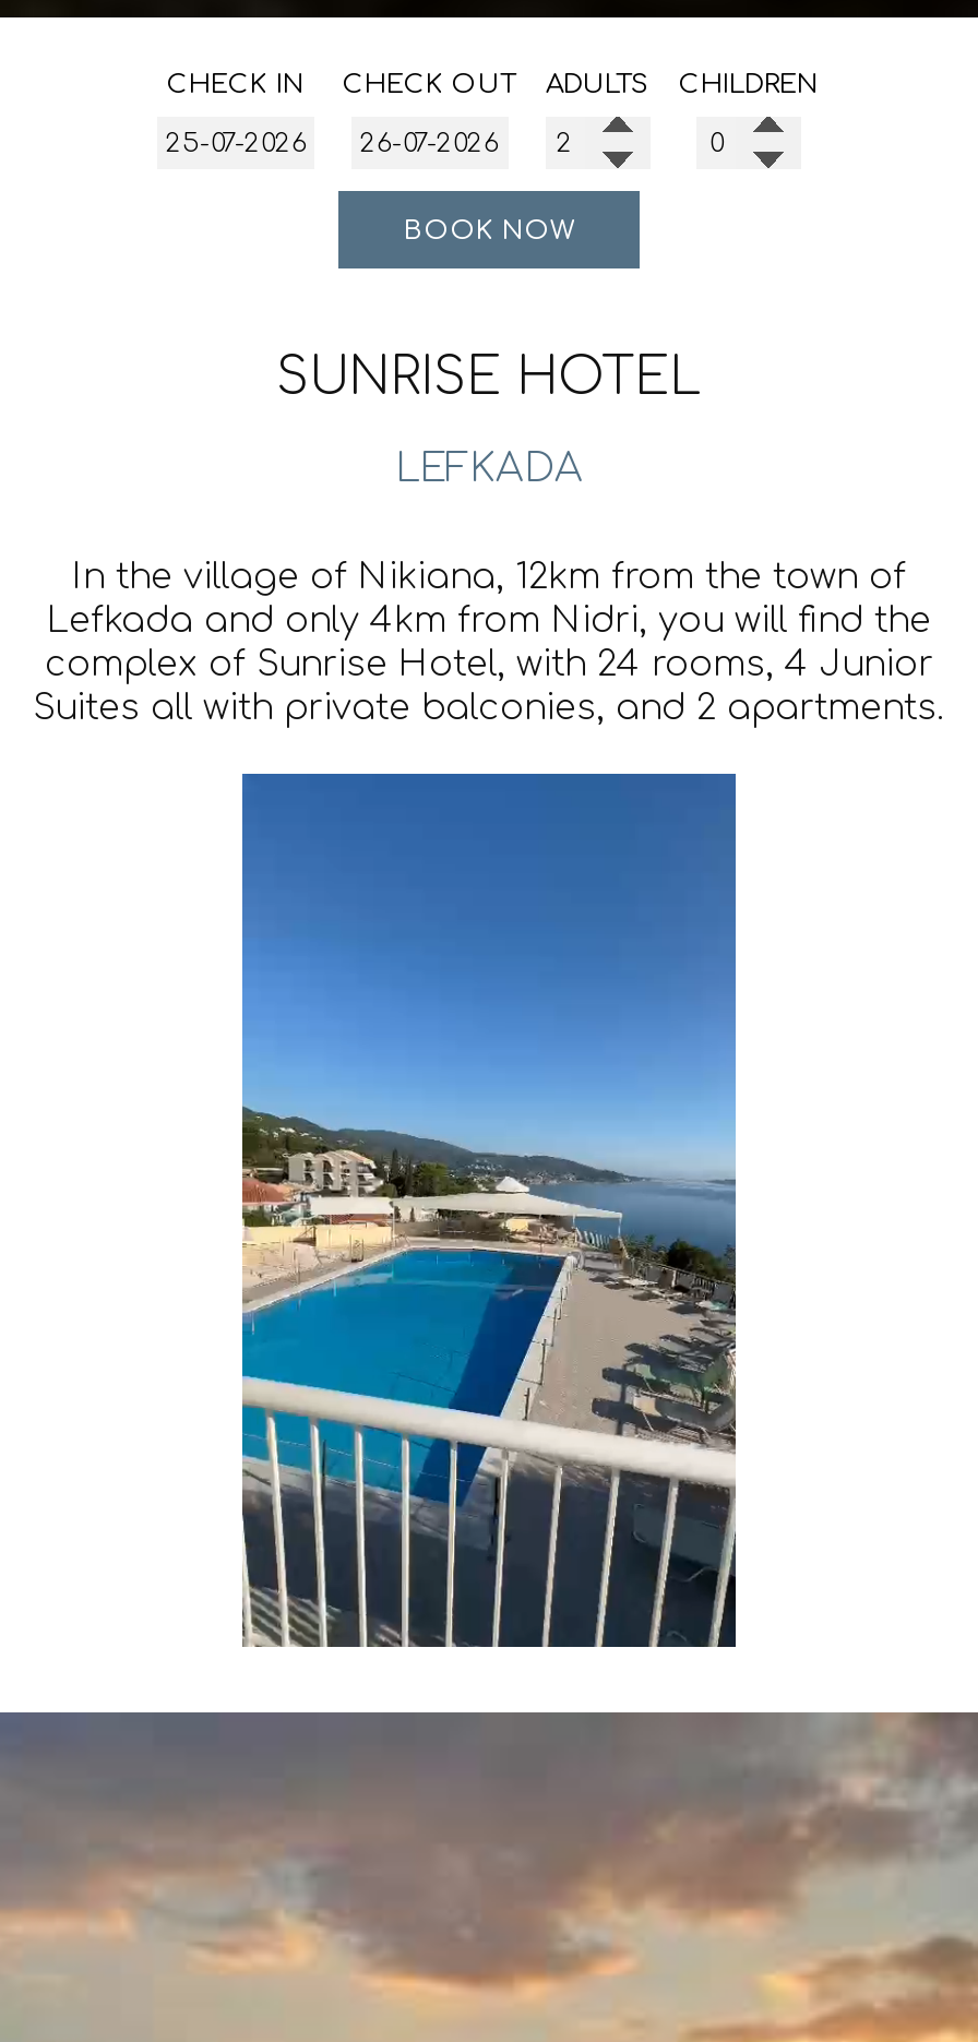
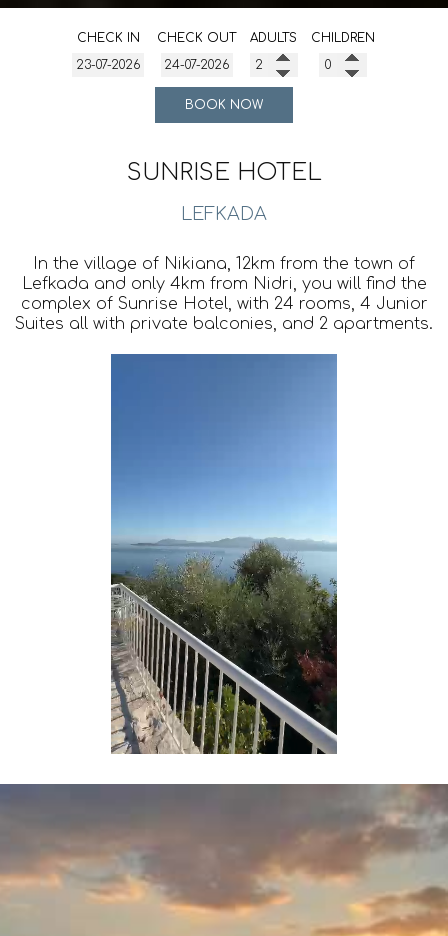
[240,776,738,1649] [image] -> [110,354,338,755] [image]

